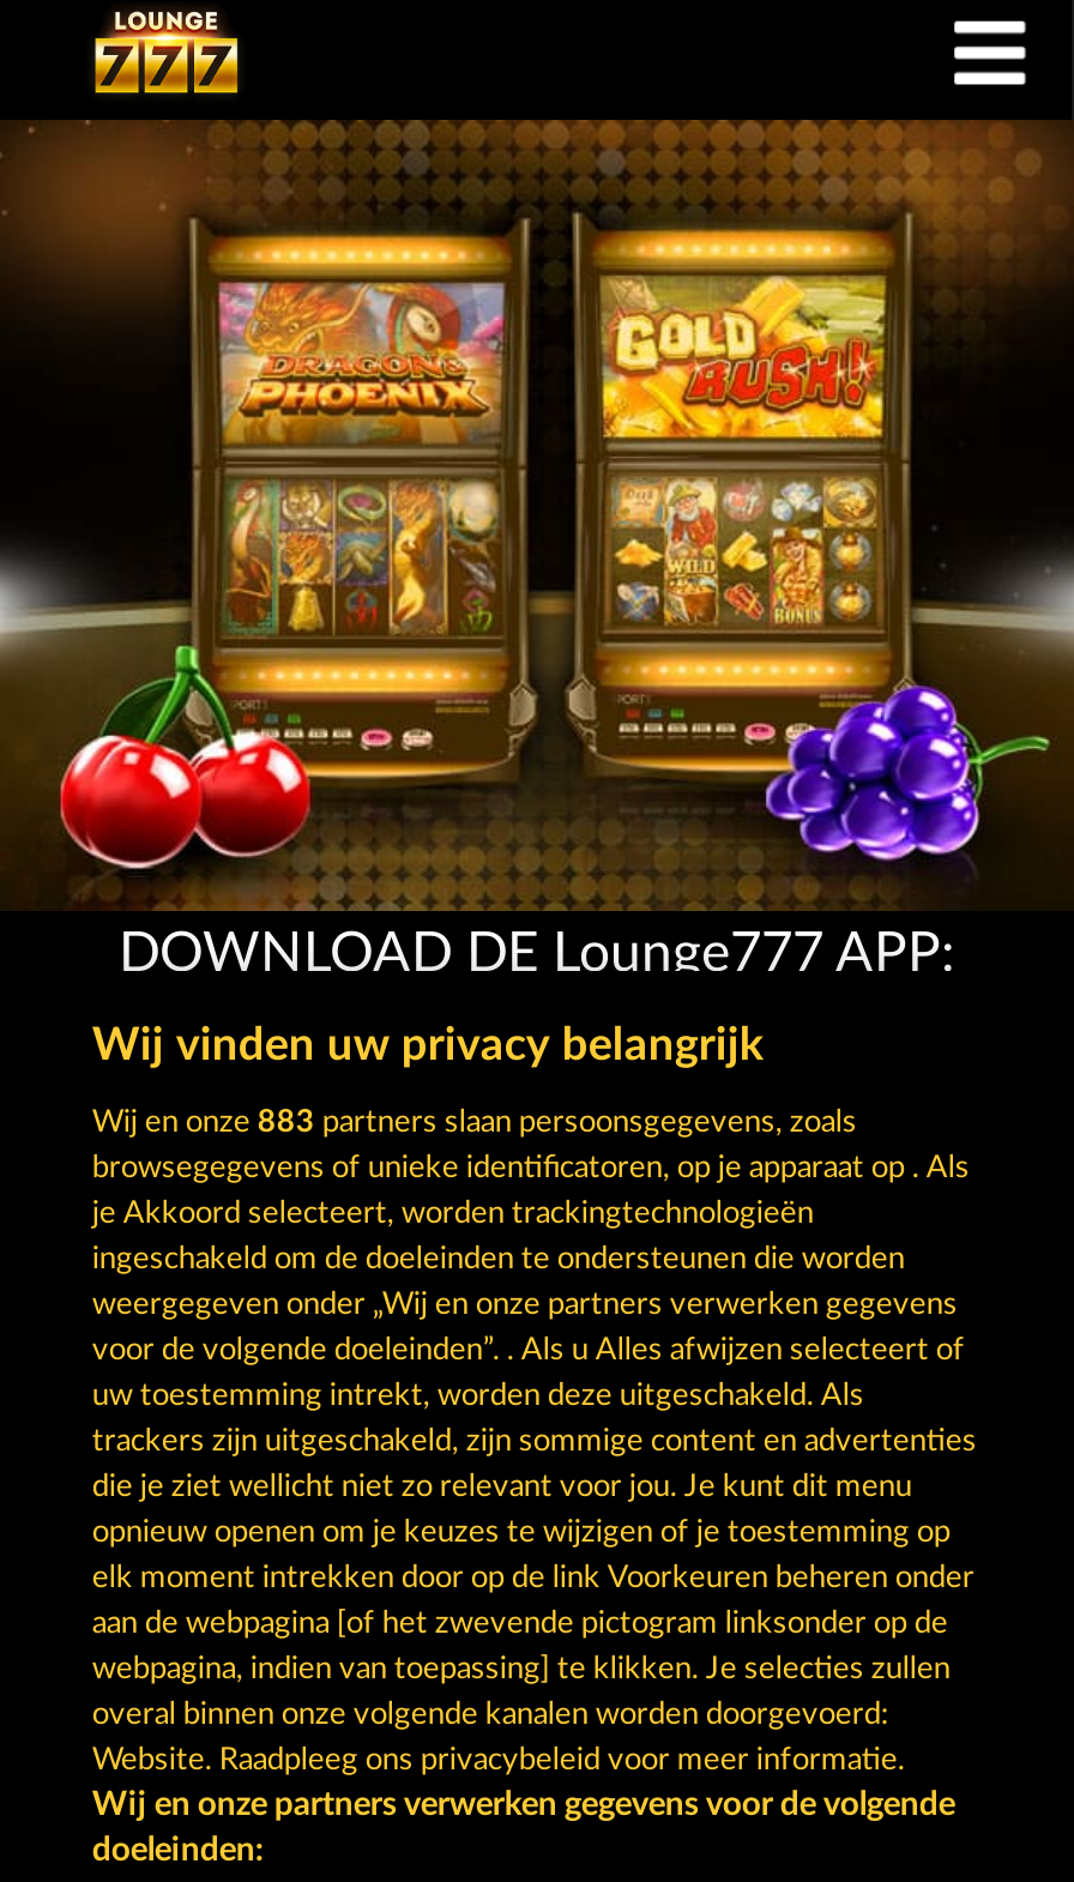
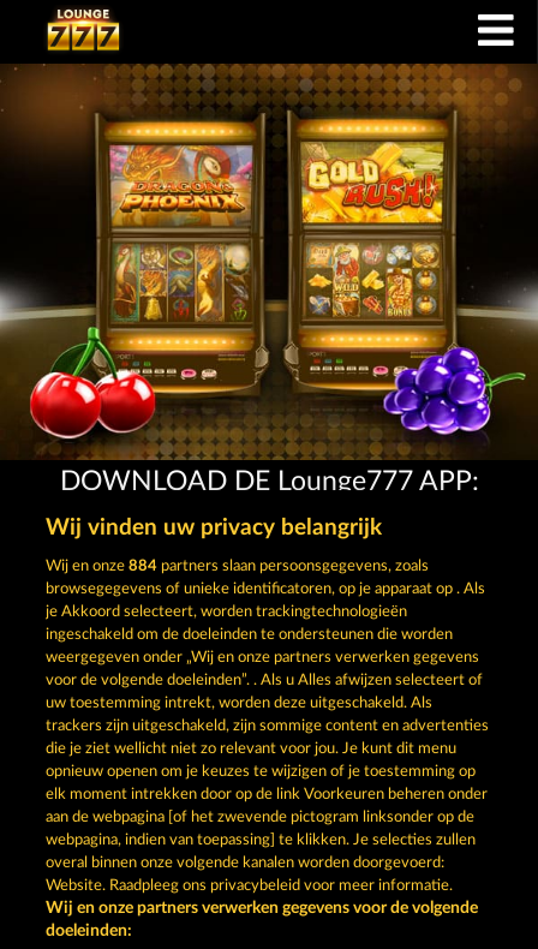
[92,1108,857,1139] Wij en onze 883 partners slaan persoonsgegevens, zoals -> [46,559,429,574] Wij en onze 884 partners slaan persoonsgegevens, zoals

